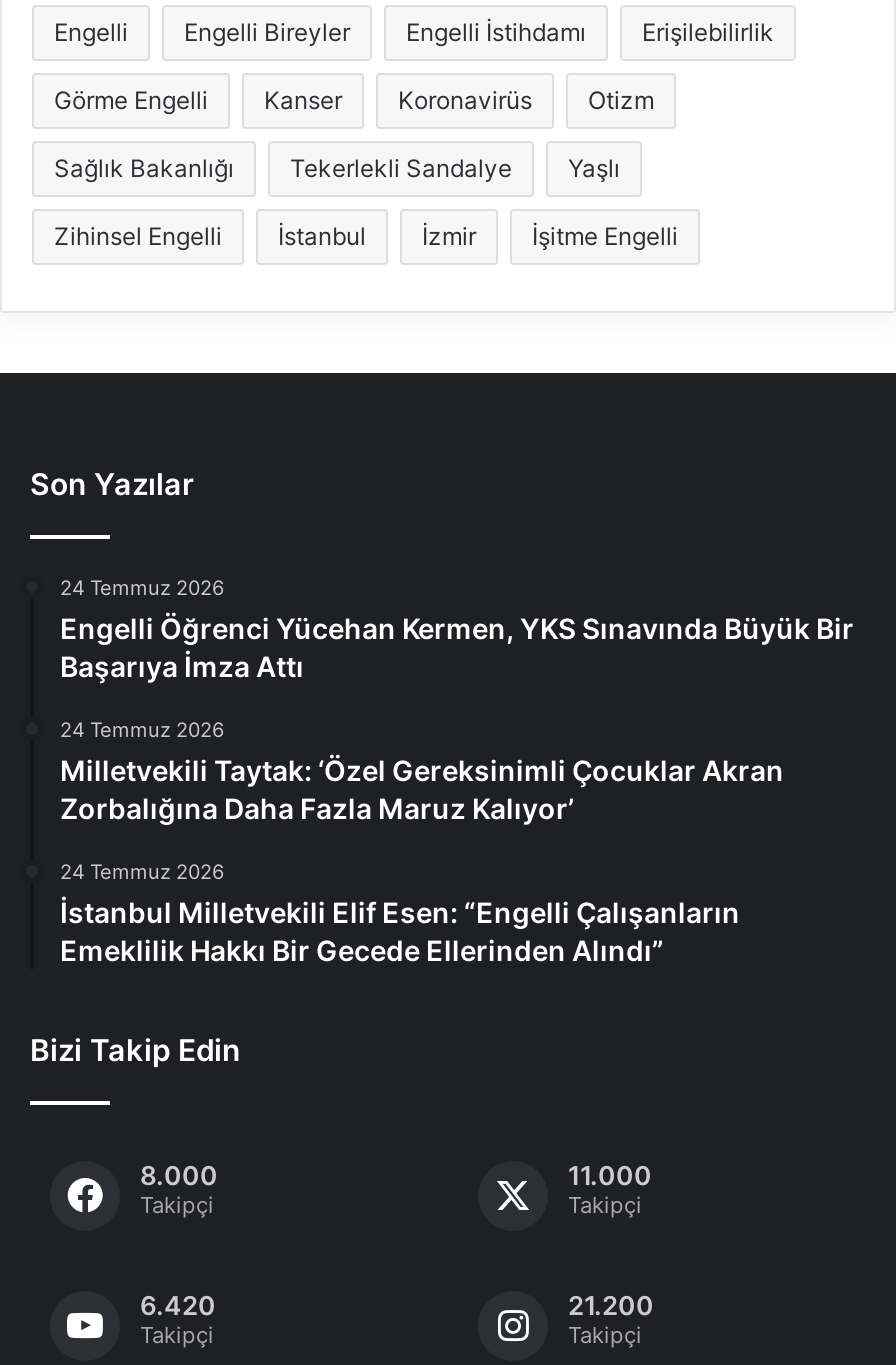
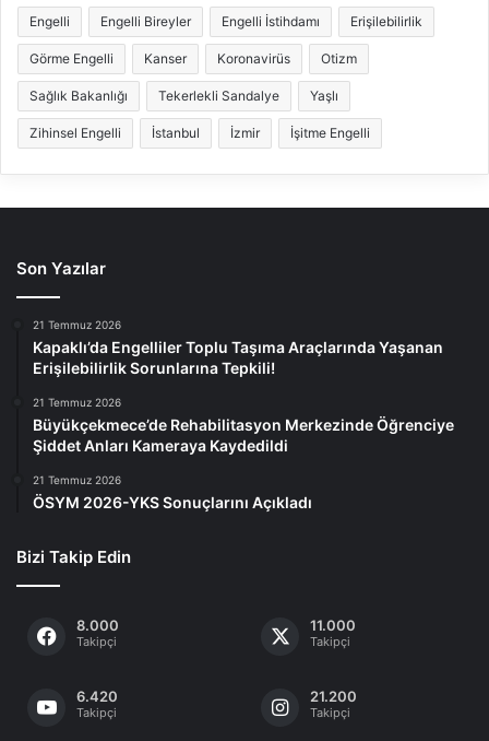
[60,575,854,683] 24 Temmuz 2026 | Engelli Öğrenci Yücehan Kermen, YKS Sınavında Büyük Bir | Başarıya İmza Attı -> [33,318,443,377] 21 Temmuz 2026 | Kapaklı’da Engelliler Toplu Taşıma Araçlarında Yaşanan | Erişilebilirlik Sorunlarına Tepkili!
[60,717,784,825] 24 Temmuz 2026 | Milletvekili Taytak: ‘Özel Gereksinimli Çocuklar Akran | Zorbalığına Daha Fazla Maruz Kalıyor’ -> [33,396,454,455] 21 Temmuz 2026 | Büyükçekmece’de Rehabilitasyon Merkezinde Öğrenciye | Şiddet Anları Kameraya Kaydedildi
[60,859,740,967] 24 Temmuz 2026 | İstanbul Milletvekili Elif Esen: “Engelli Çalışanların | Emeklilik Hakkı Bir Gecede Ellerinden Alındı” -> [33,473,312,511] 21 Temmuz 2026 | ÖSYM 2026-YKS Sonuçlarını Açıkladı

